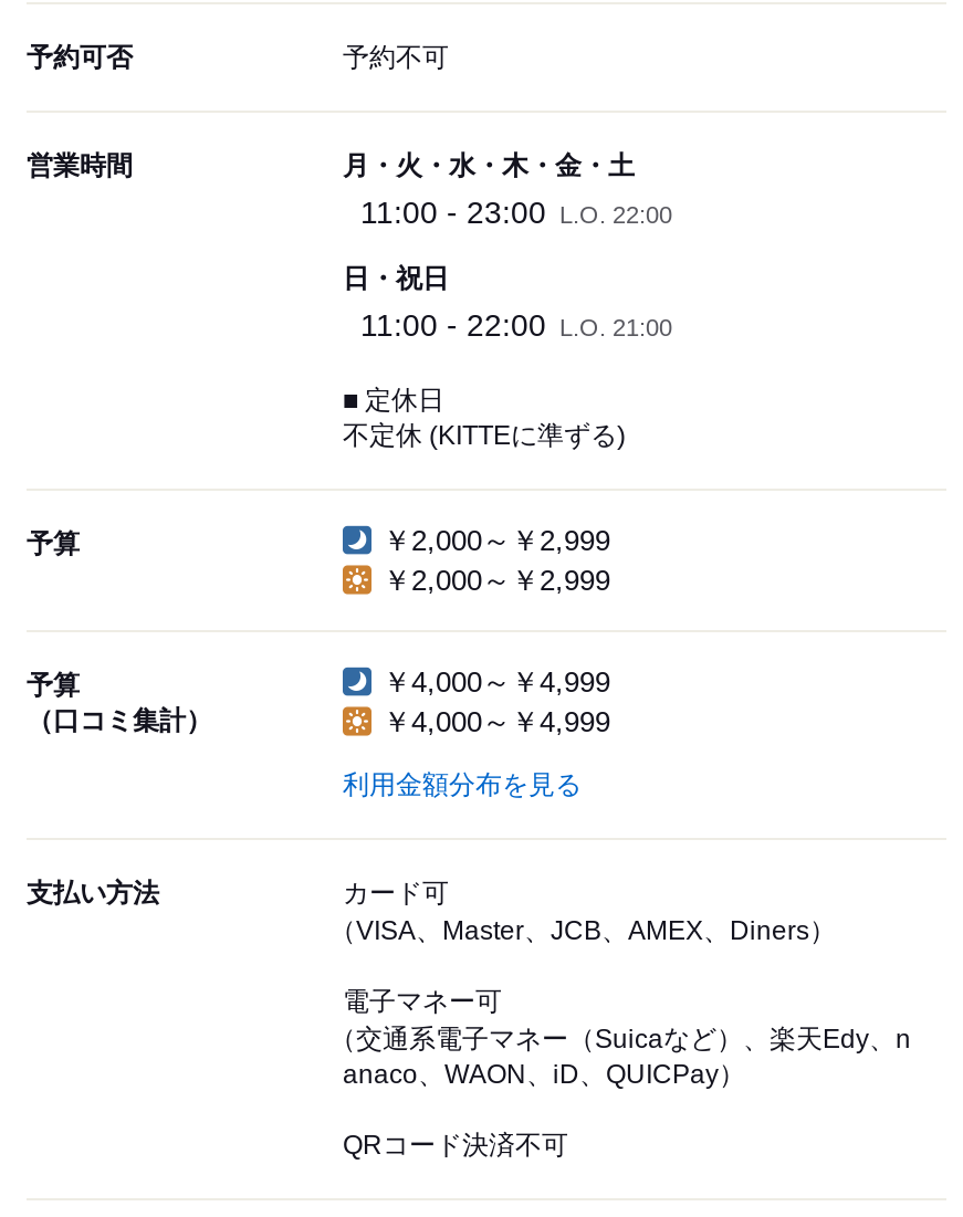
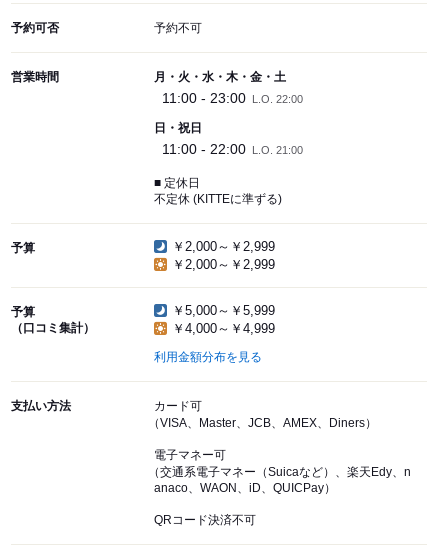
[383,666,610,699] ￥4,000～￥4,999 -> [172,303,275,318] ￥5,000～￥5,999

